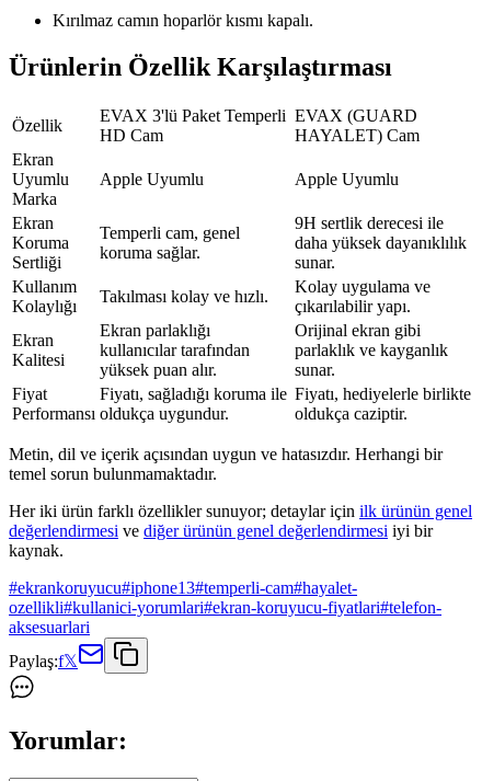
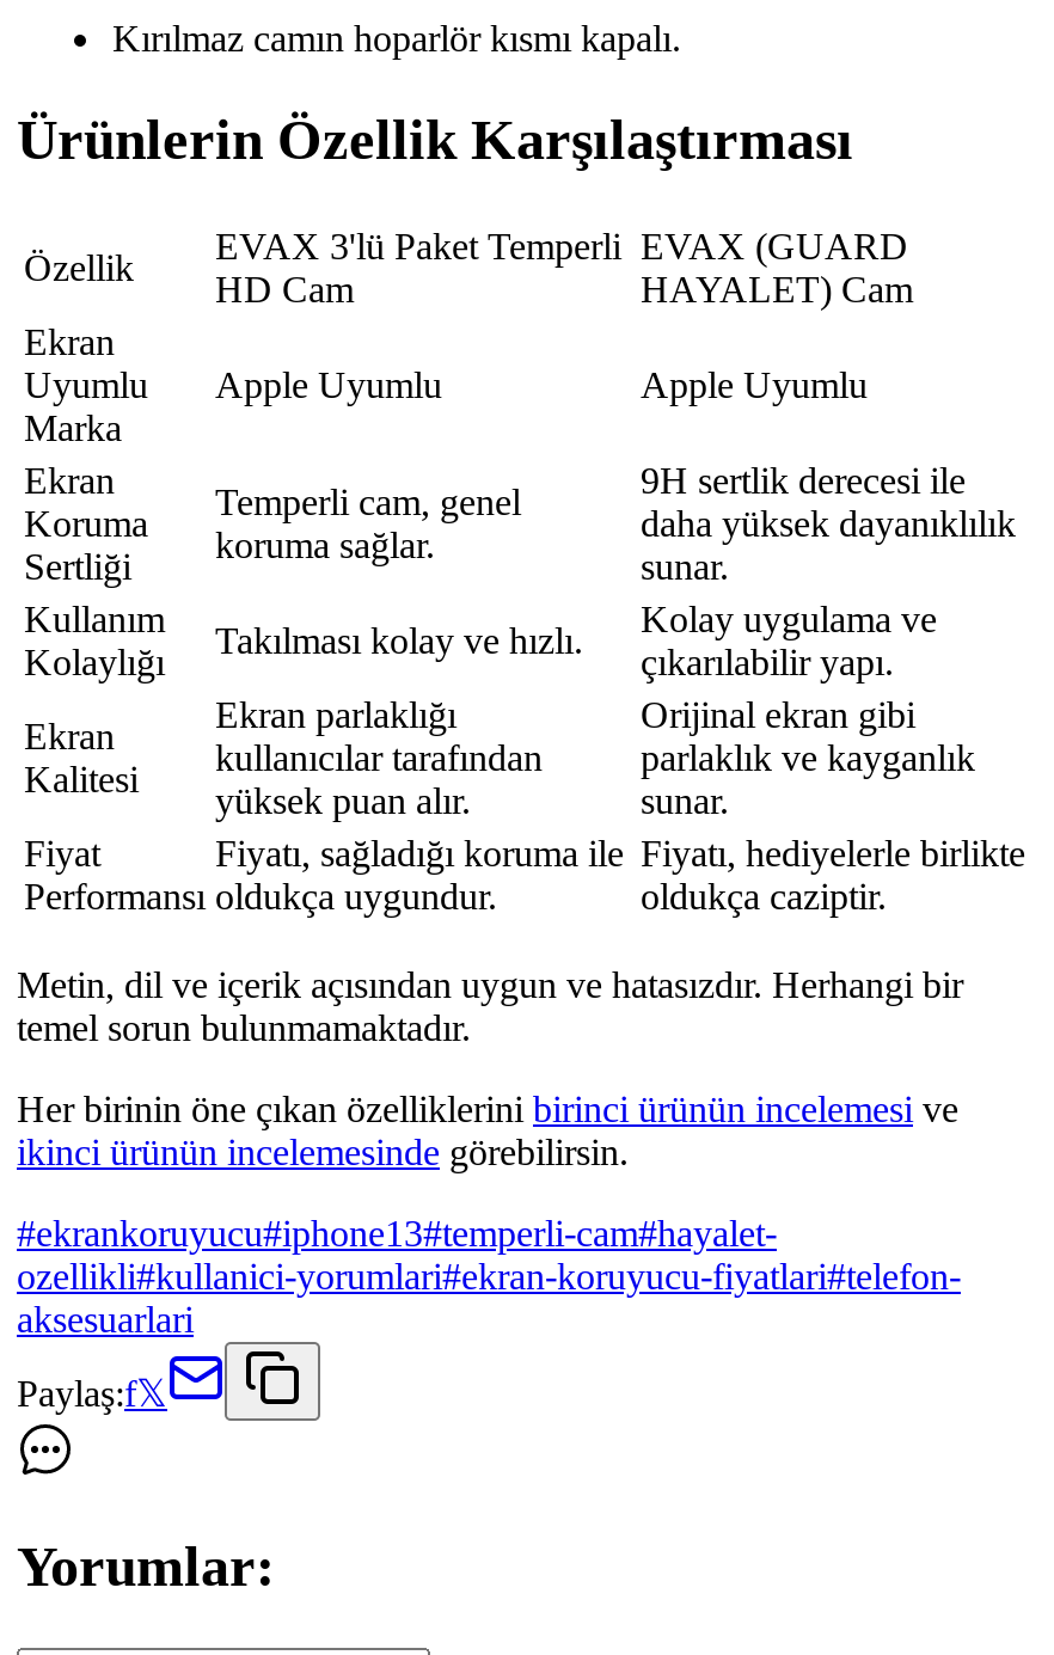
[9,502,472,560] Her iki ürün farklı özellikler sunuyor; detaylar için ilk ürünün genel | değerlendirmesi ve diğer ürünün genel değerlendirmesi iyi bir | kaynak. -> [17,1090,958,1173] Her birinin öne çıkan özelliklerini birinci ürünün incelemesi ve | ikinci ürünün incelemesinde görebilirsin.

